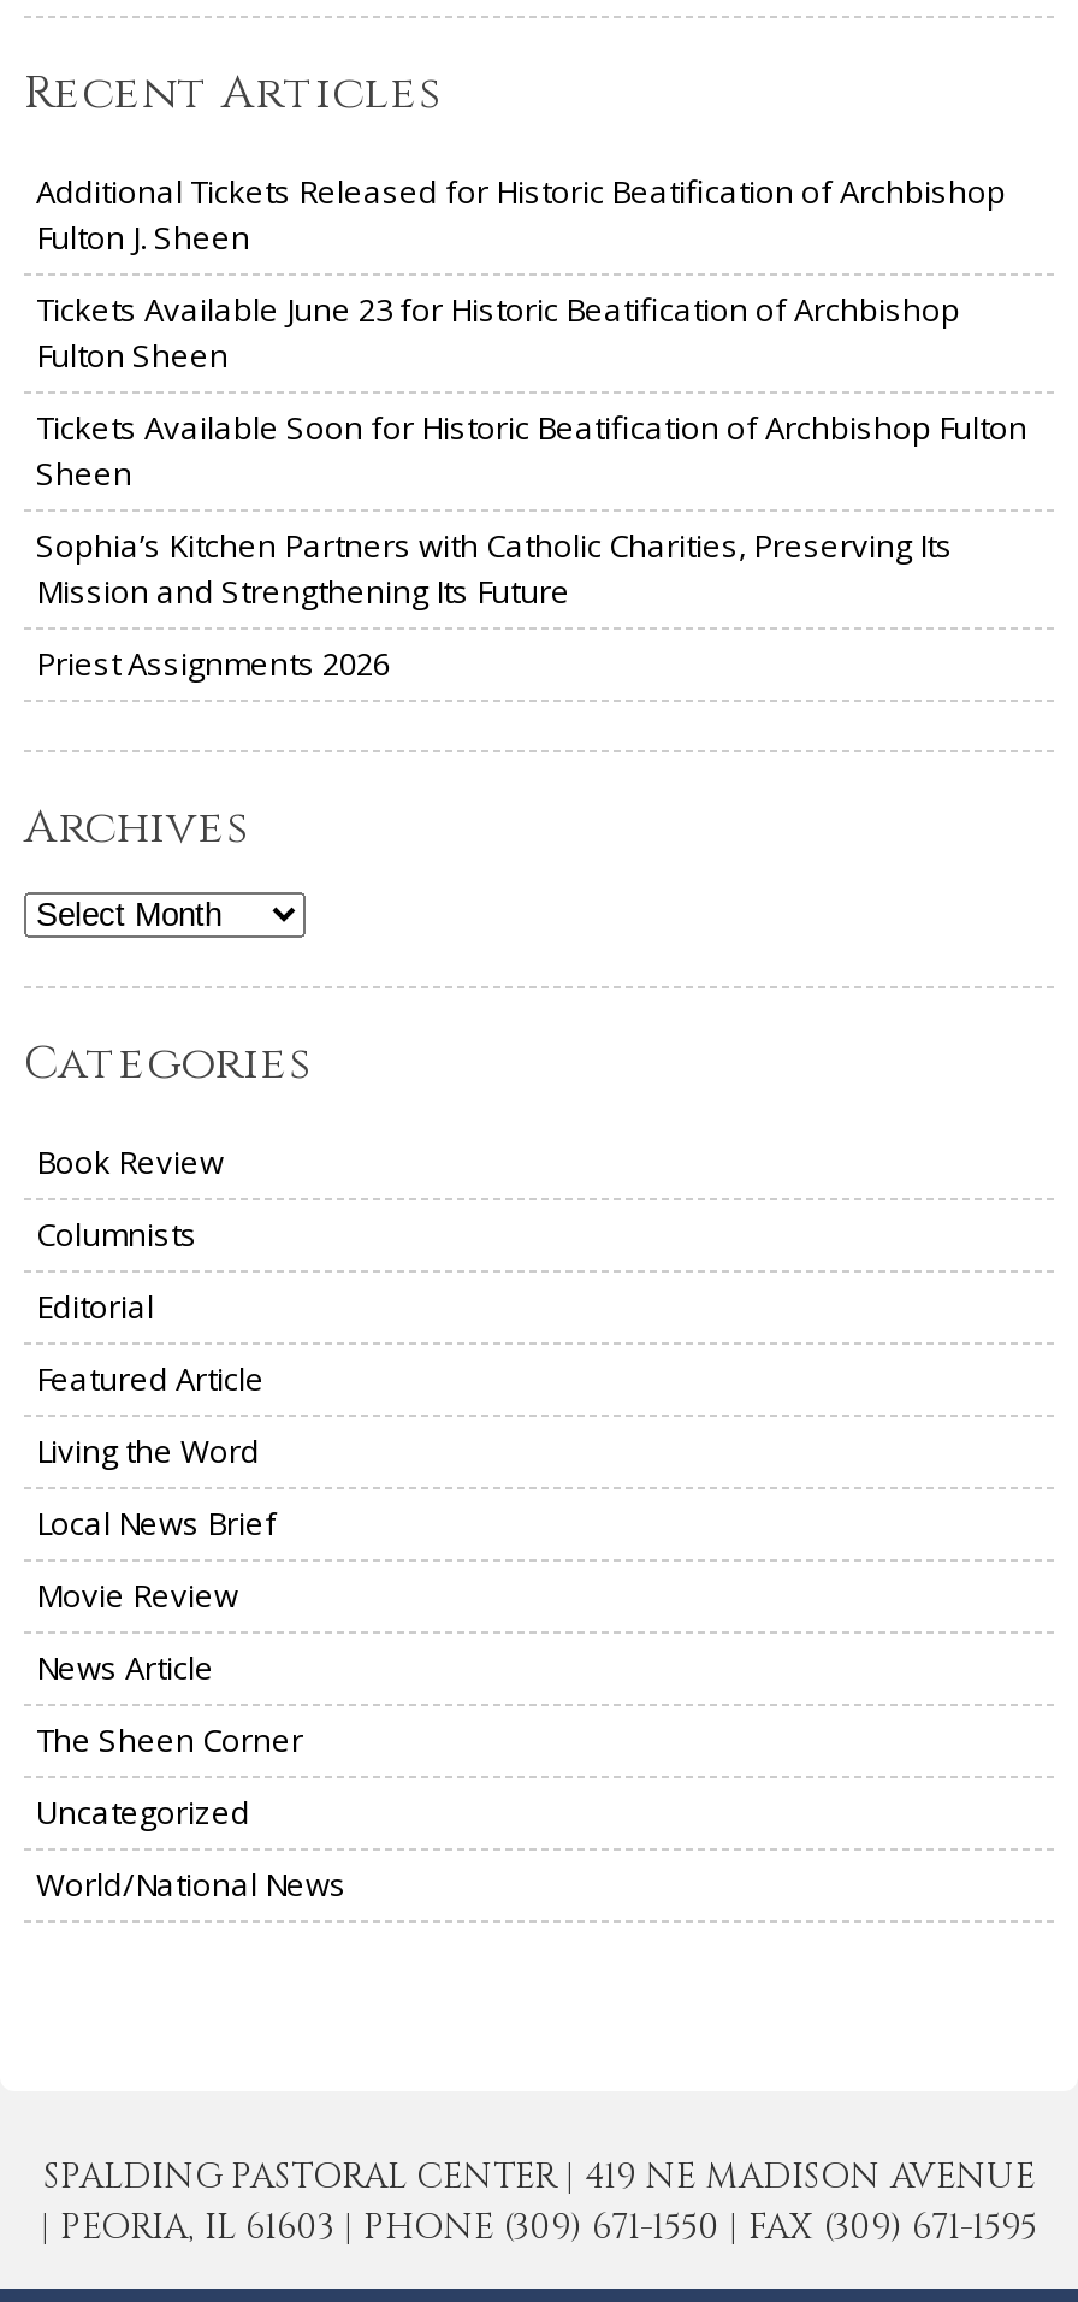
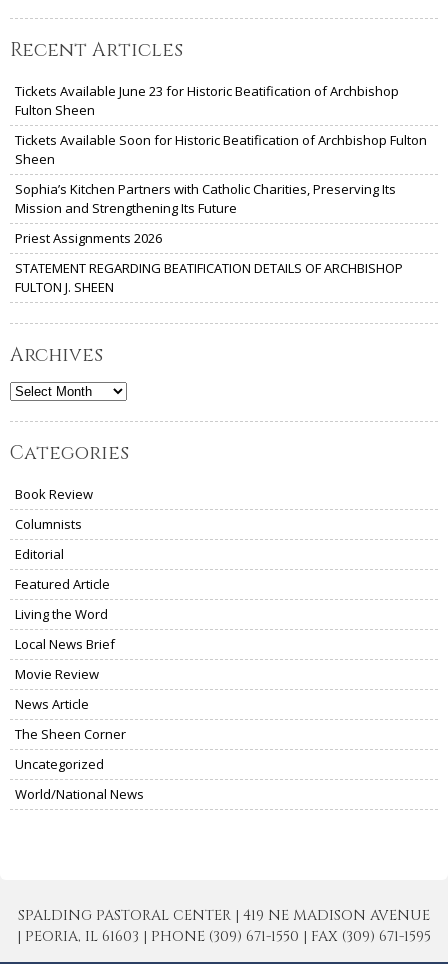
[36,169,1006,258] Additional Tickets Released for Historic Beatification of Archbishop | Fulton J. Sheen -> none
moved [36,287,1027,685] -> [15,82,427,247]: Tickets Available June 23 for Historic Beatification of Archbishop | Fulton Sheen | Tickets Available Soon for Historic Beatification of Archbishop Fulton | Sheen | Sophia’s Kitchen Partners with Catholic Charities, Preserving Its | Mission and Strengthening Its Future | Priest Assignments 2026
none -> [15,259,403,296] STATEMENT REGARDING BEATIFICATION DETAILS OF ARCHBISHOP | FULTON J. SHEEN

